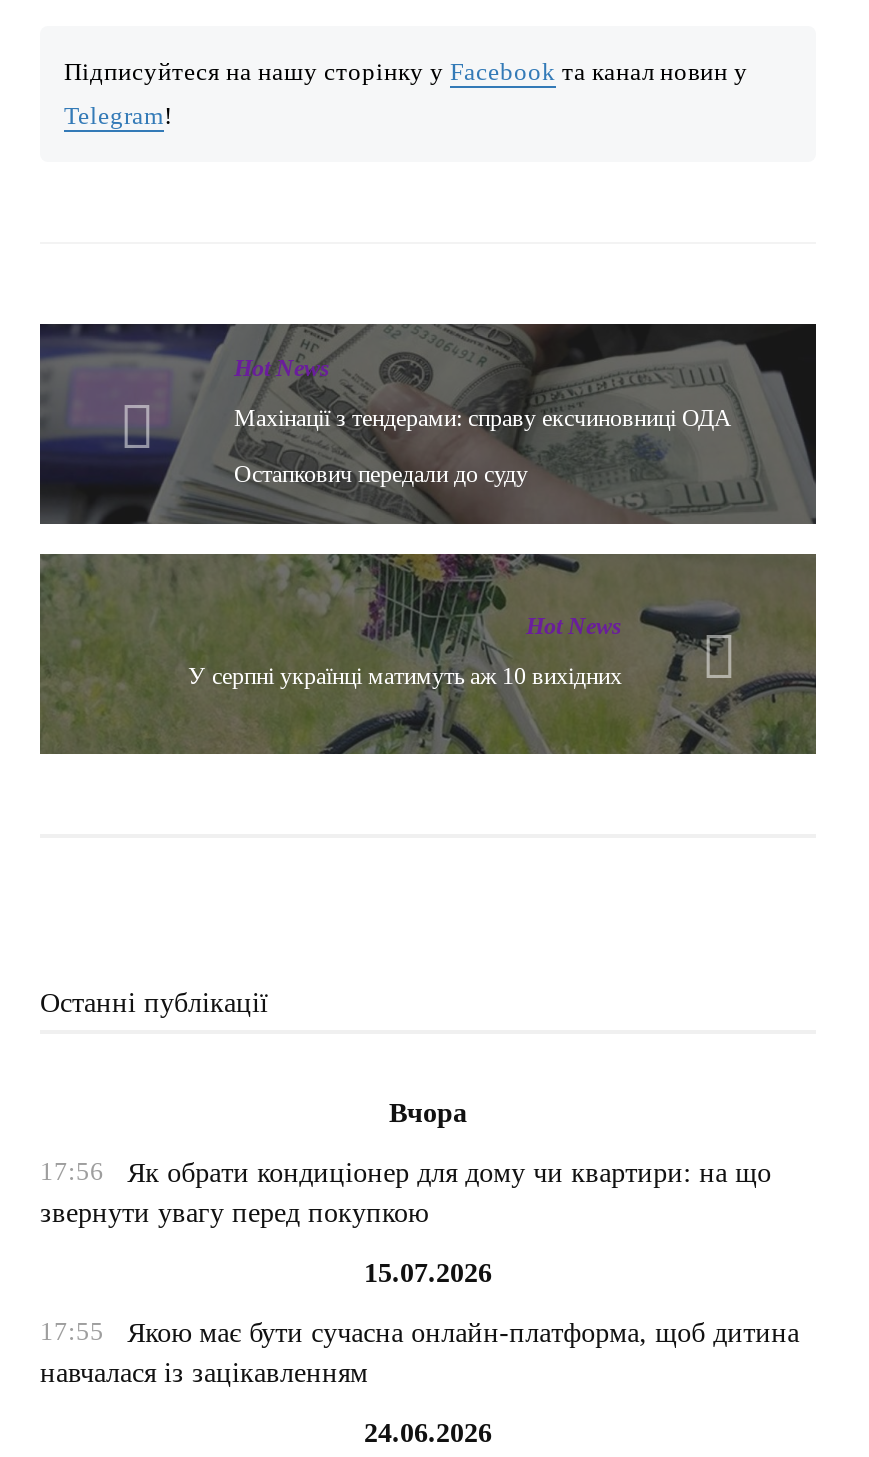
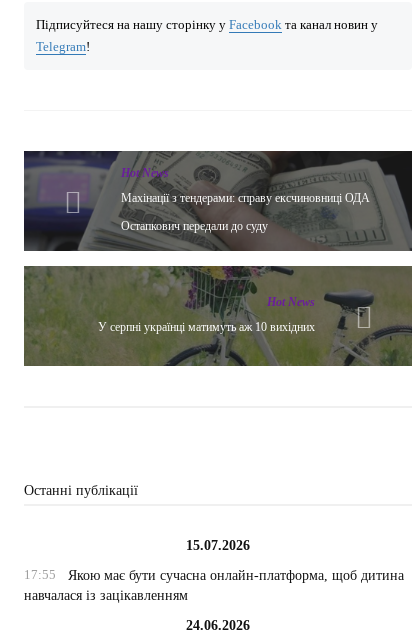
[40,1098,771,1228] Вчора | 17:56 | Як обрати кондиціонер для дому чи квартири: на що | звернути увагу перед покупкою -> none

